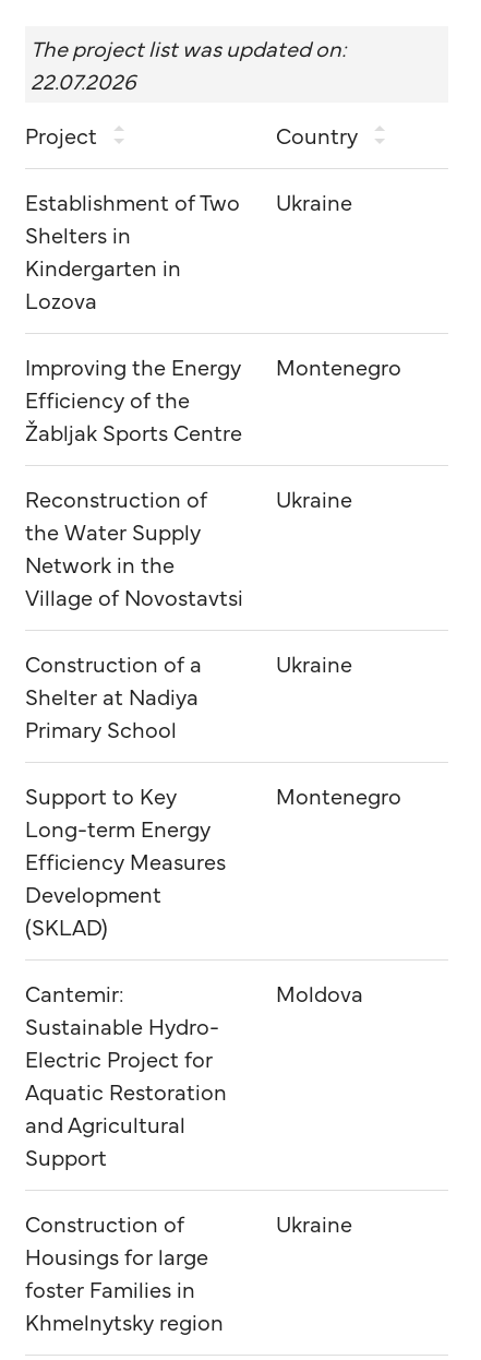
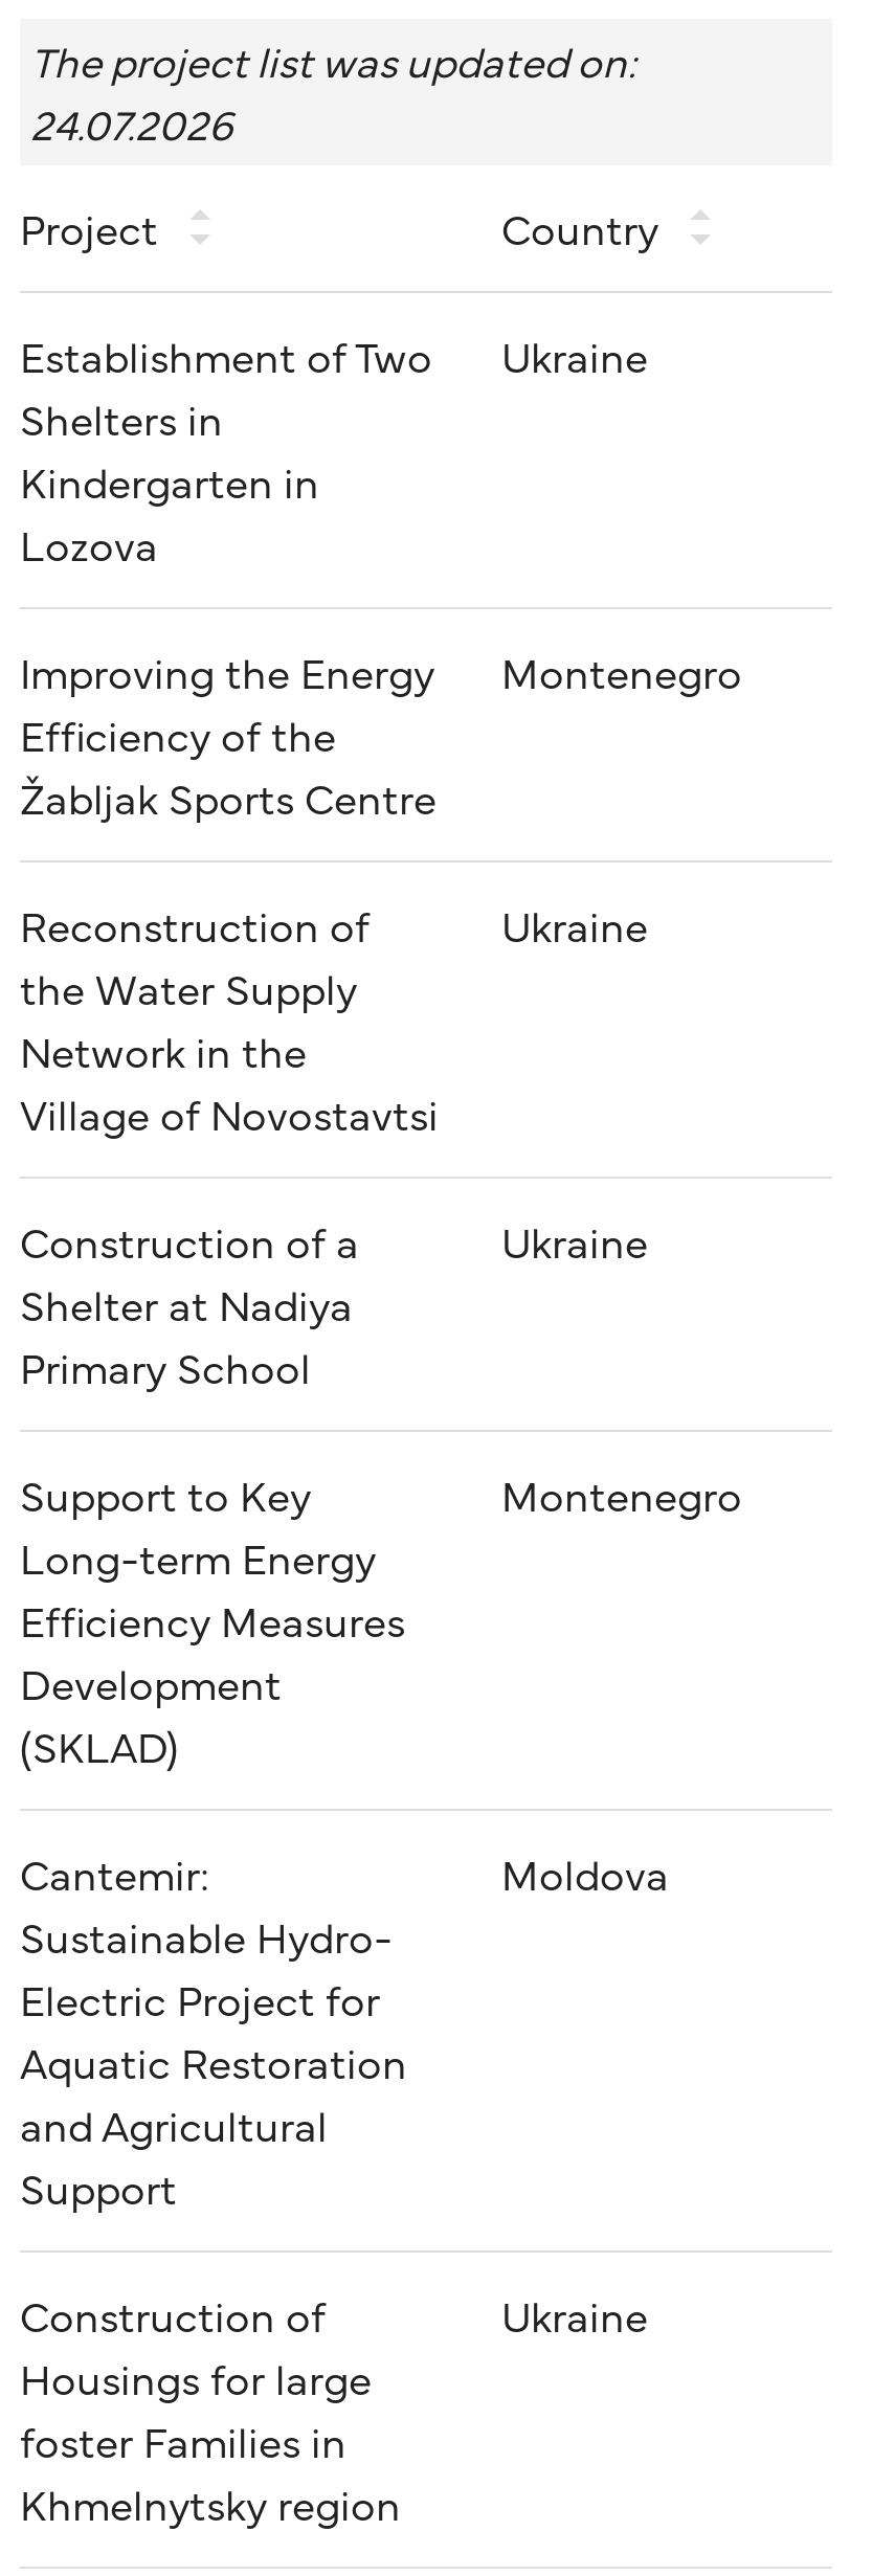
[31,66,136,95] 22.07.2026 -> [30,95,233,151] 24.07.2026

